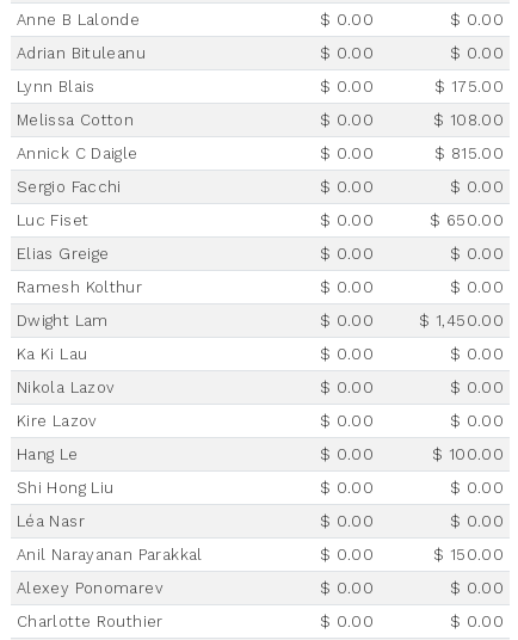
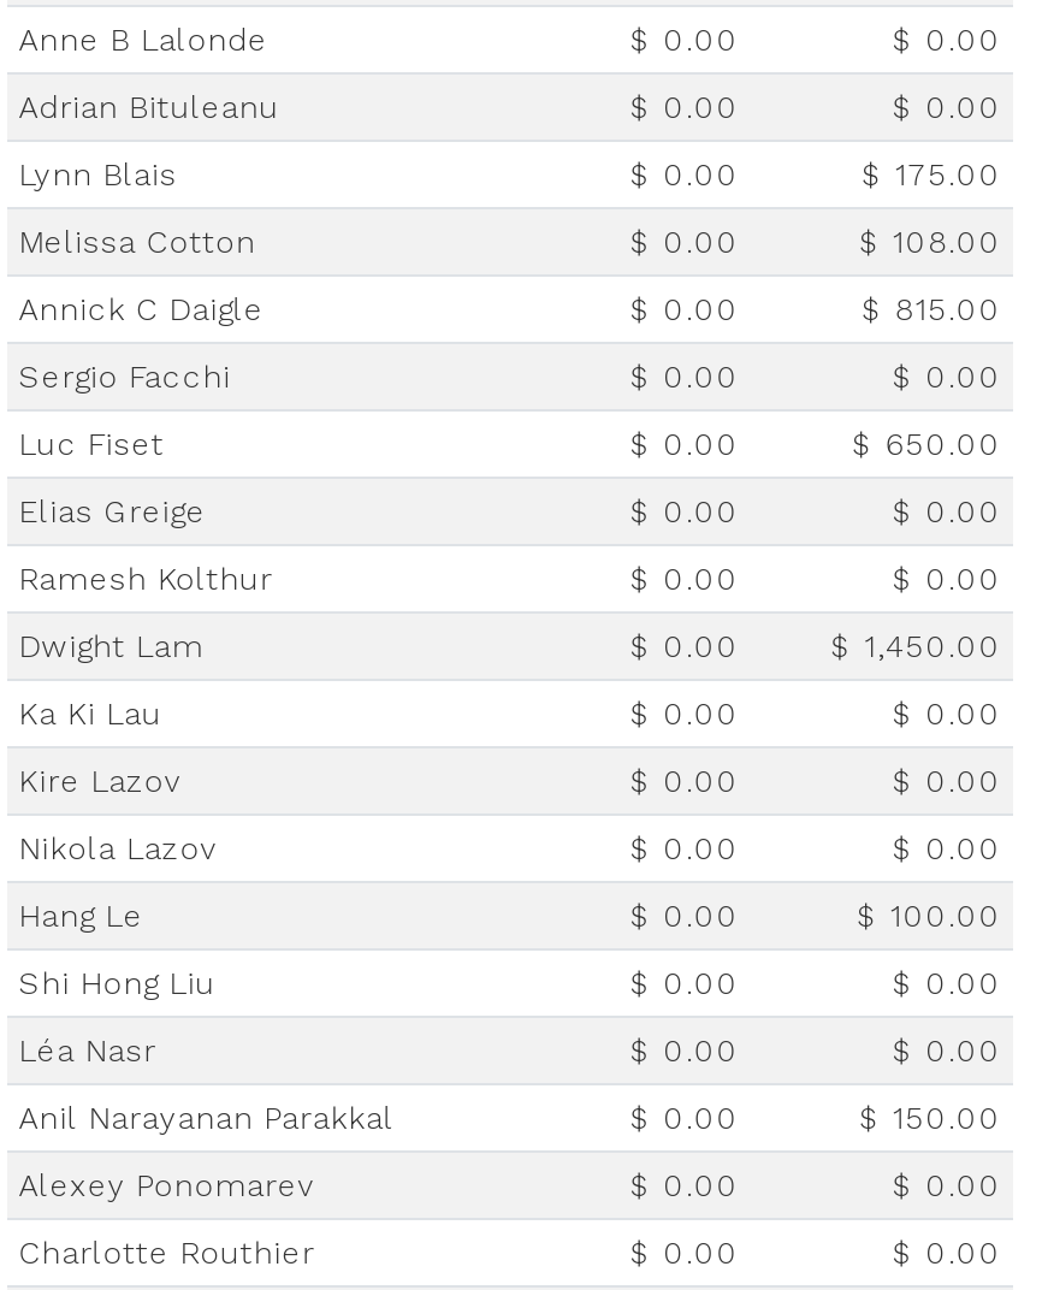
moved [16,379,115,396] -> [19,830,218,866]: Nikola Lazov
moved [16,412,98,430] -> [19,763,182,799]: Kire Lazov

